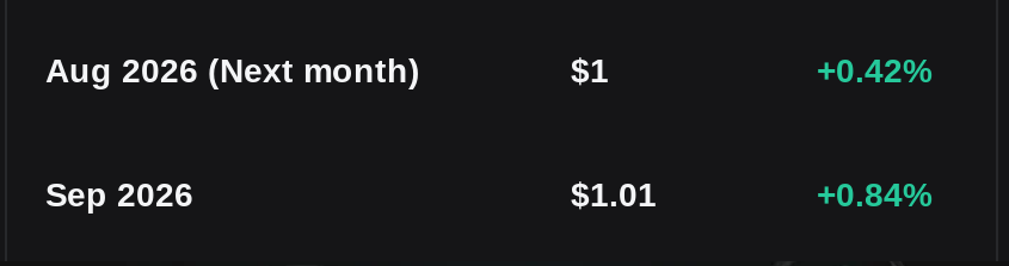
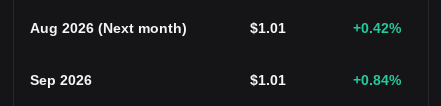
[571,51,609,89] $1 -> [250,20,286,36] $1.01

